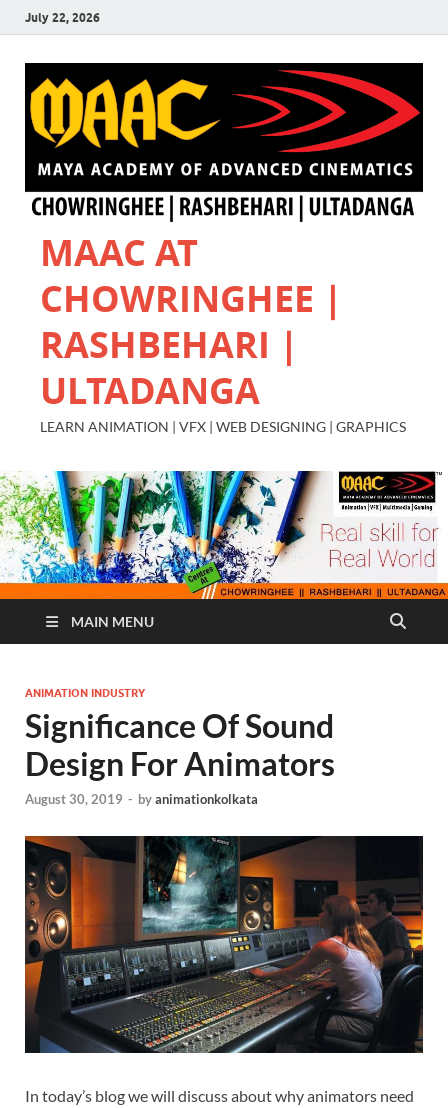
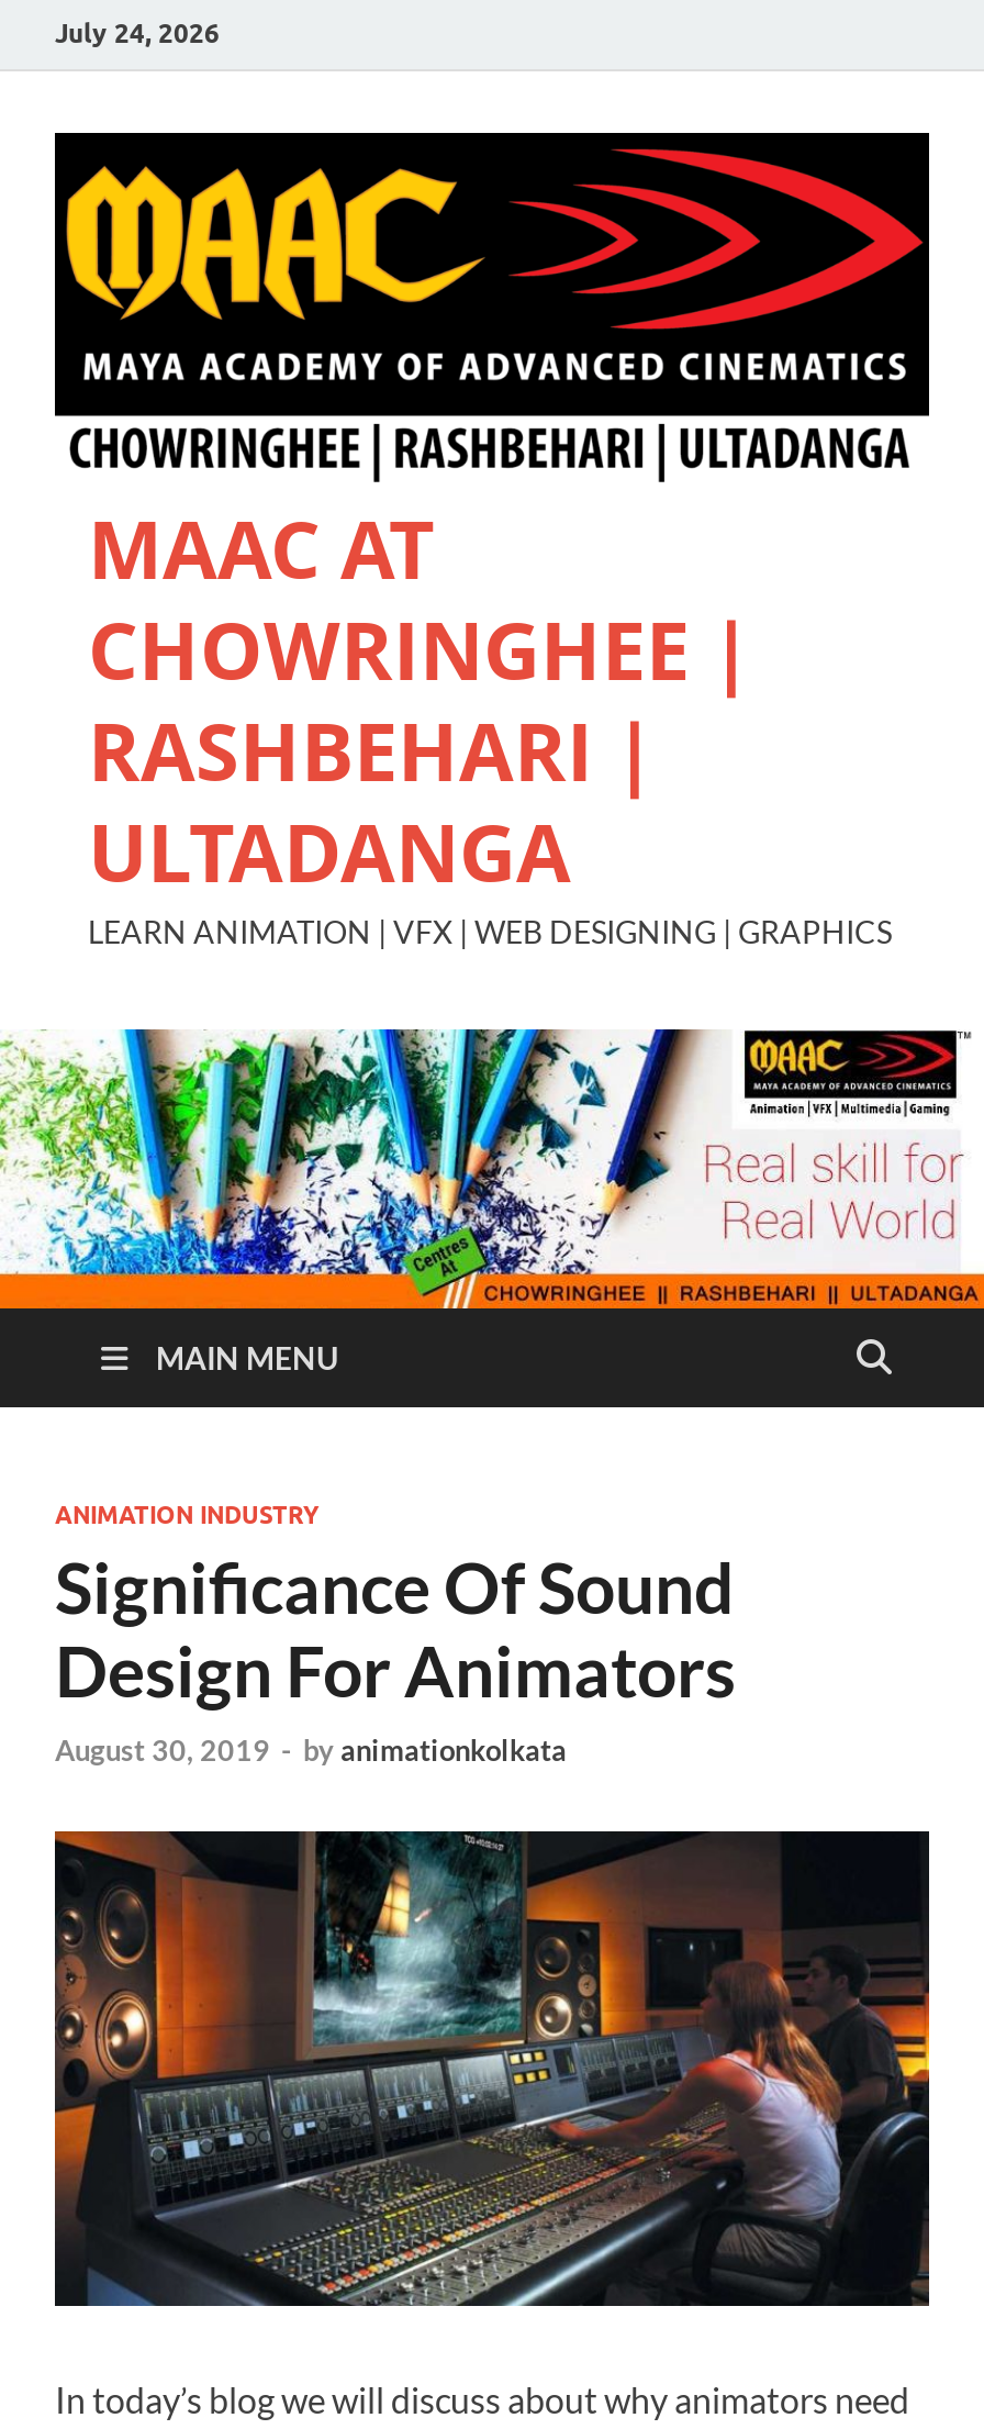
[25,9,100,24] July 22, 2026 -> [55,15,220,48] July 24, 2026

